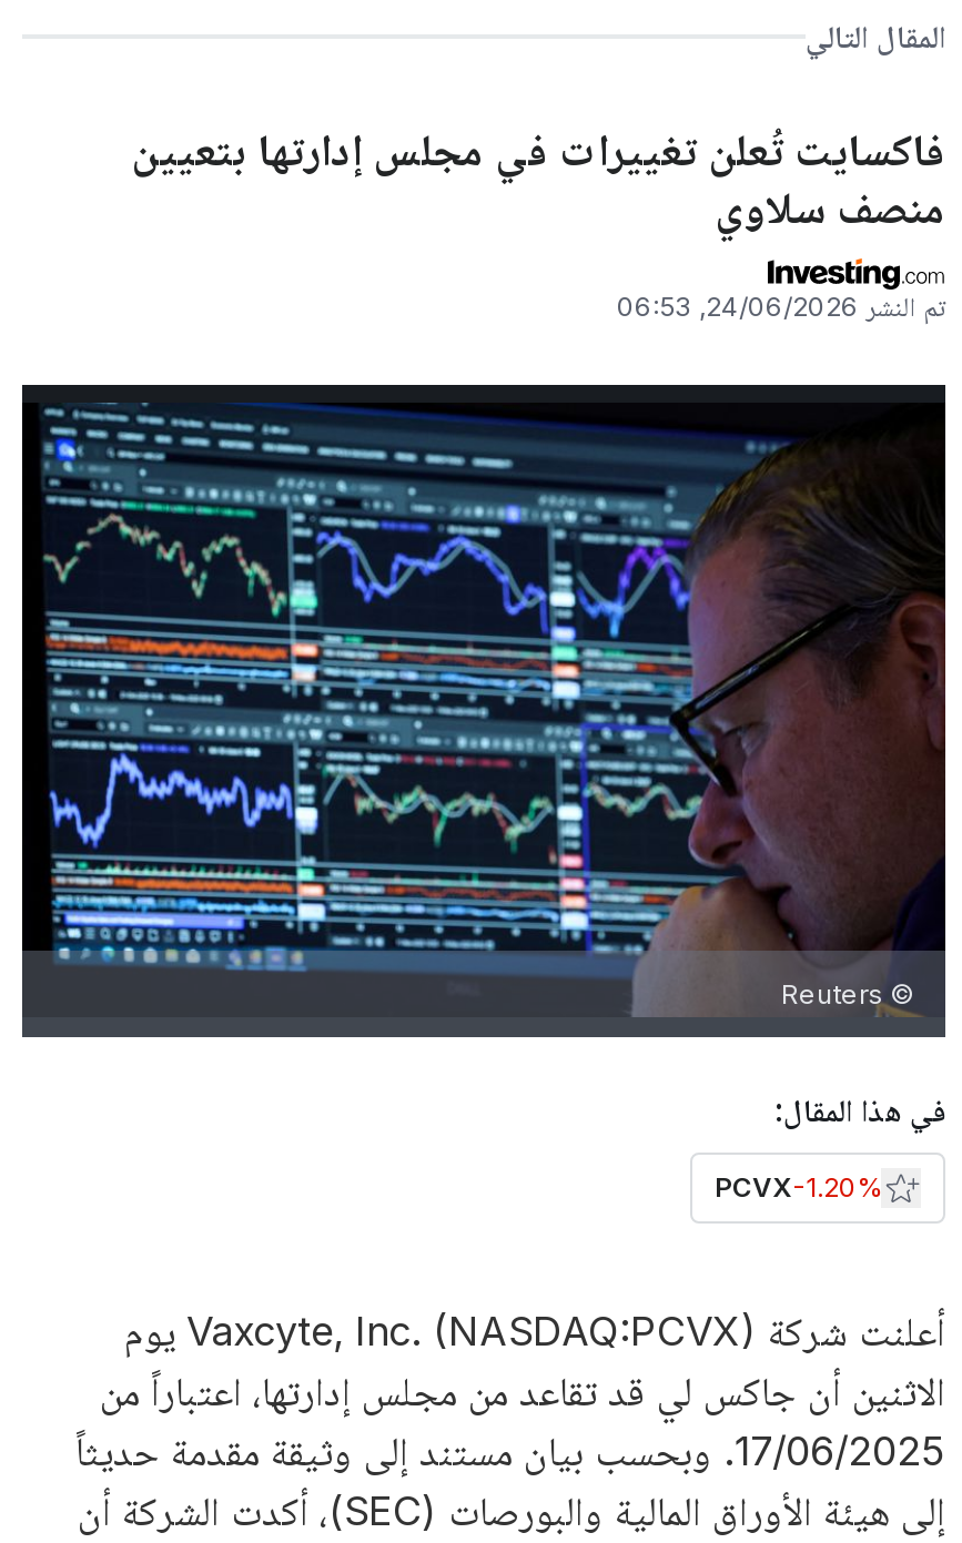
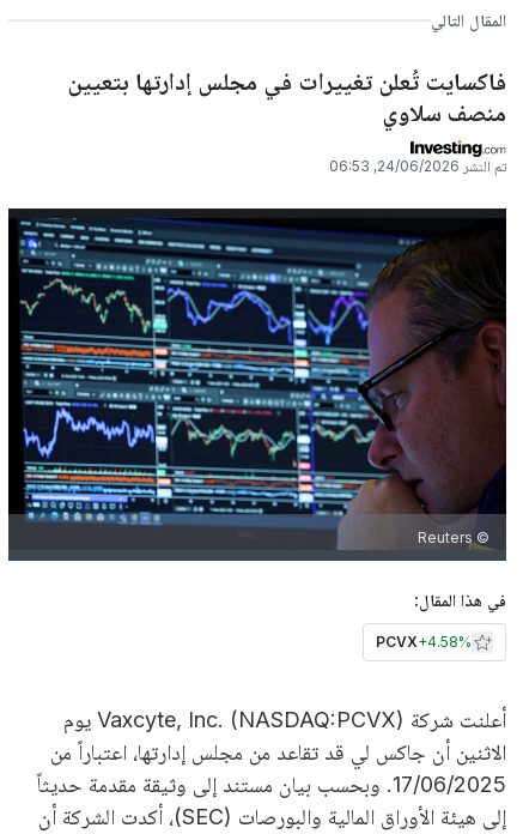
[715,1170,881,1203] PCVX-1.20% -> [376,632,472,650] PCVX+4.58%

